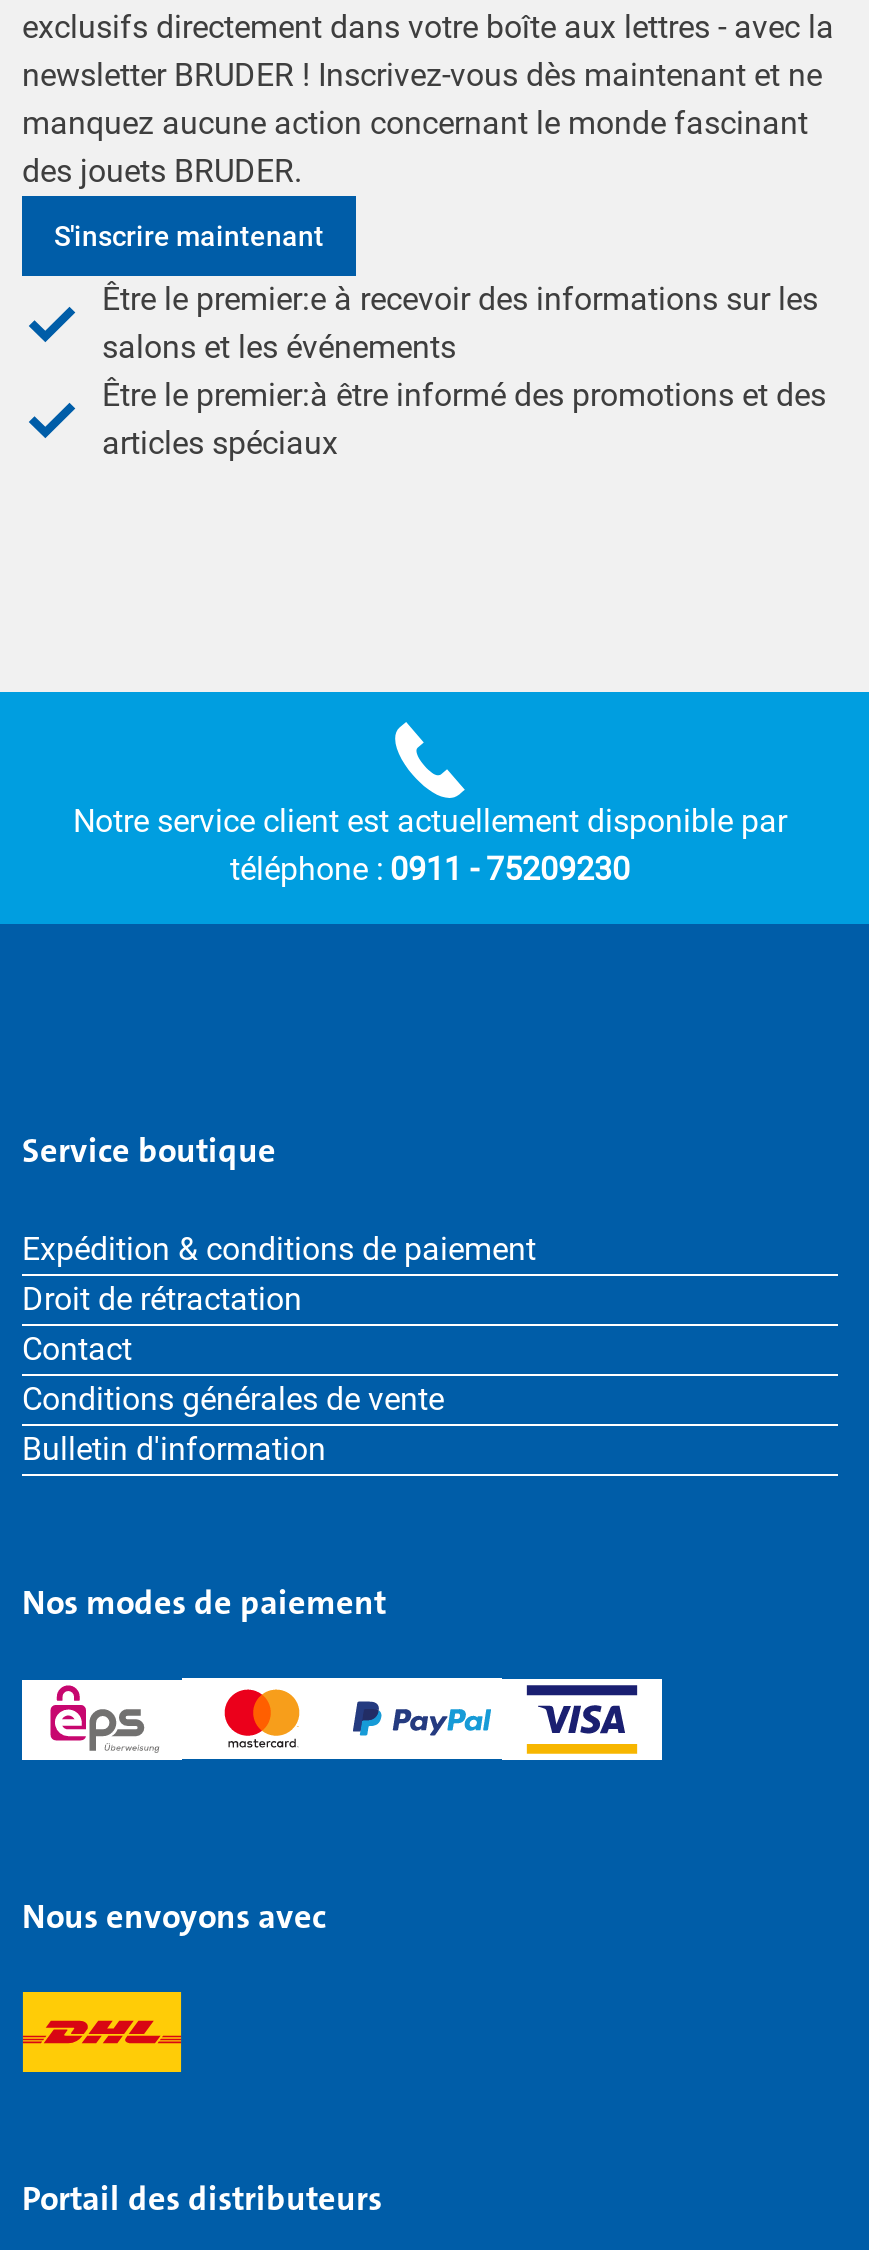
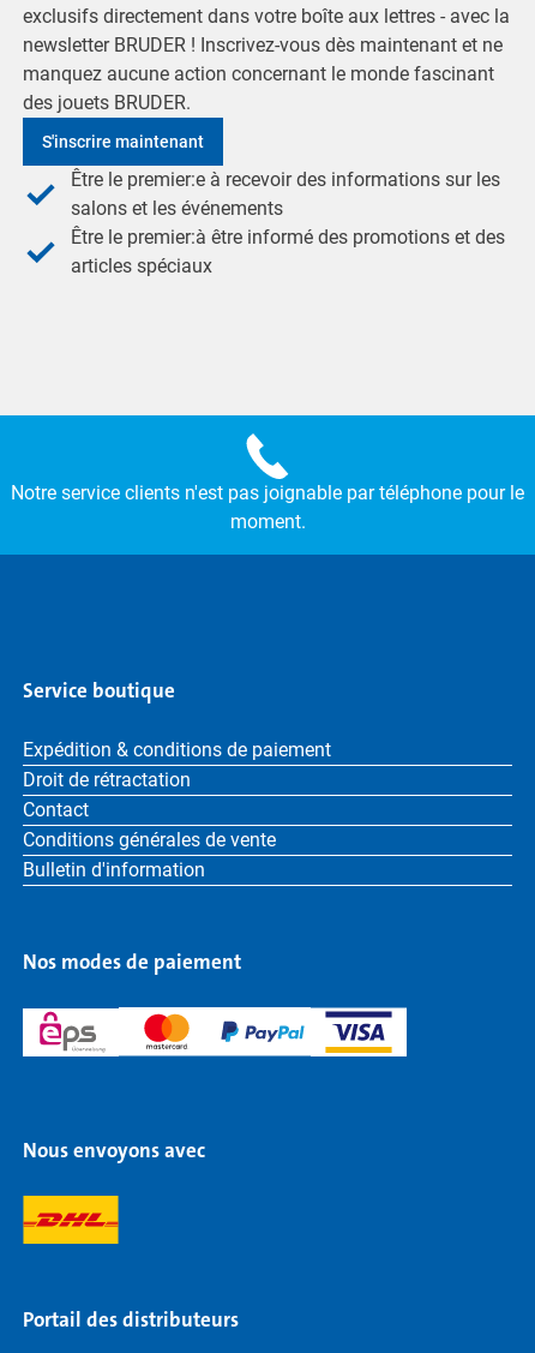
[73,802,787,888] Notre service client est actuellement disponible par | téléphone : 0911 - 75209230 -> [11,481,524,533] Notre service clients n'est pas joignable par téléphone pour le | moment.

